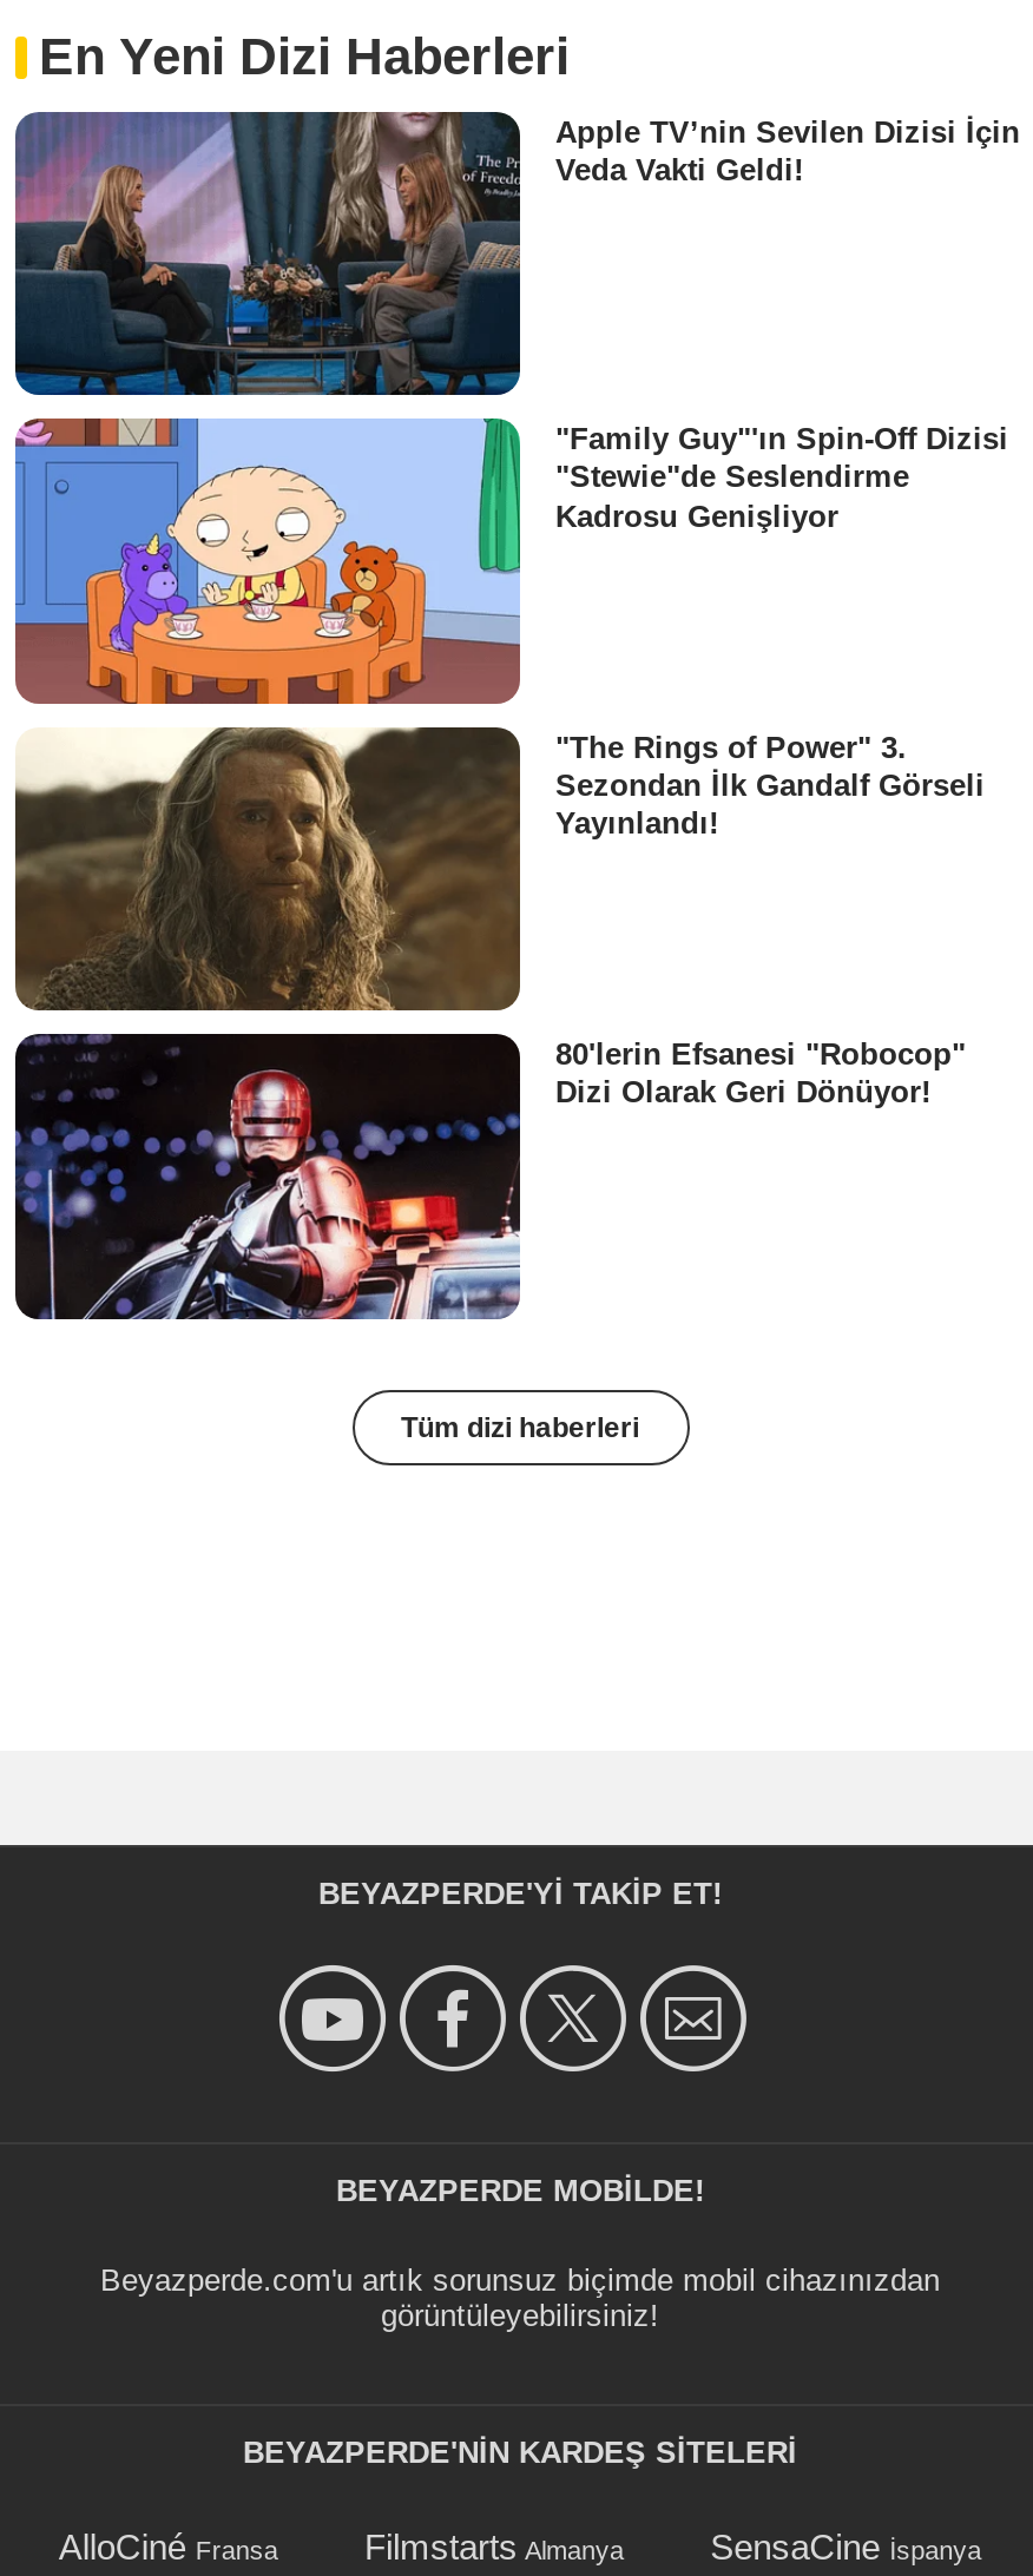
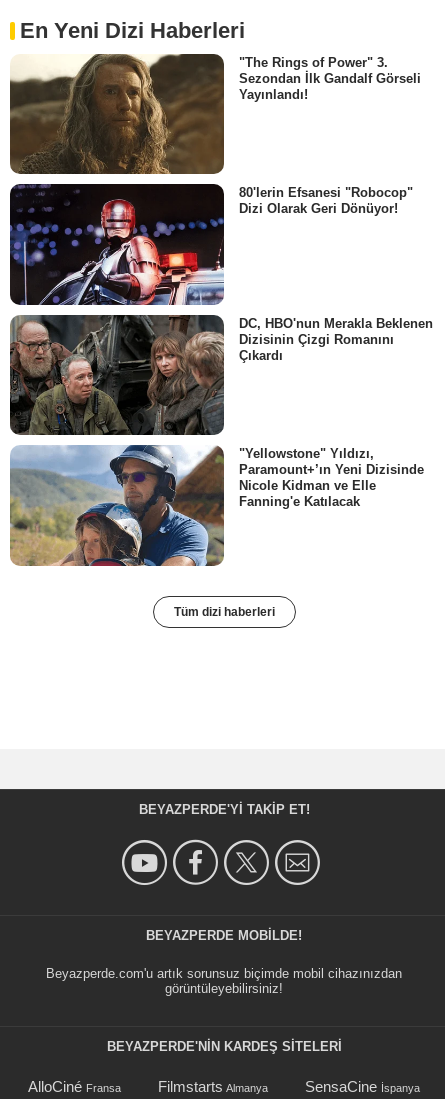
[13,110,1020,397] [image] | Apple TV’nin Sevilen Dizisi İçin | Veda Vakti Geldi! -> none
[13,416,1008,706] [image] | "Family Guy"'ın Spin-Off Dizisi | "Stewie"de Seslendirme | Kadrosu Genişliyor -> none
moved [11,720,985,1324] -> [8,51,421,307]: [image] | "The Rings of Power" 3. | Sezondan İlk Gandalf Görseli | Yayınlandı! | 80'lerin Efsanesi "Robocop" | Dizi Olarak Geri Dönüyor!
none -> [9,444,424,567] [image] | "Yellowstone" Yıldızı, | Paramount+’ın Yeni Dizisinde | Nicole Kidman ve Elle | Fanning'e Katılacak
none -> [10,314,433,436] [image] | DC, HBO'nun Merakla Beklenen | Dizisinin Çizgi Romanını | Çıkardı

